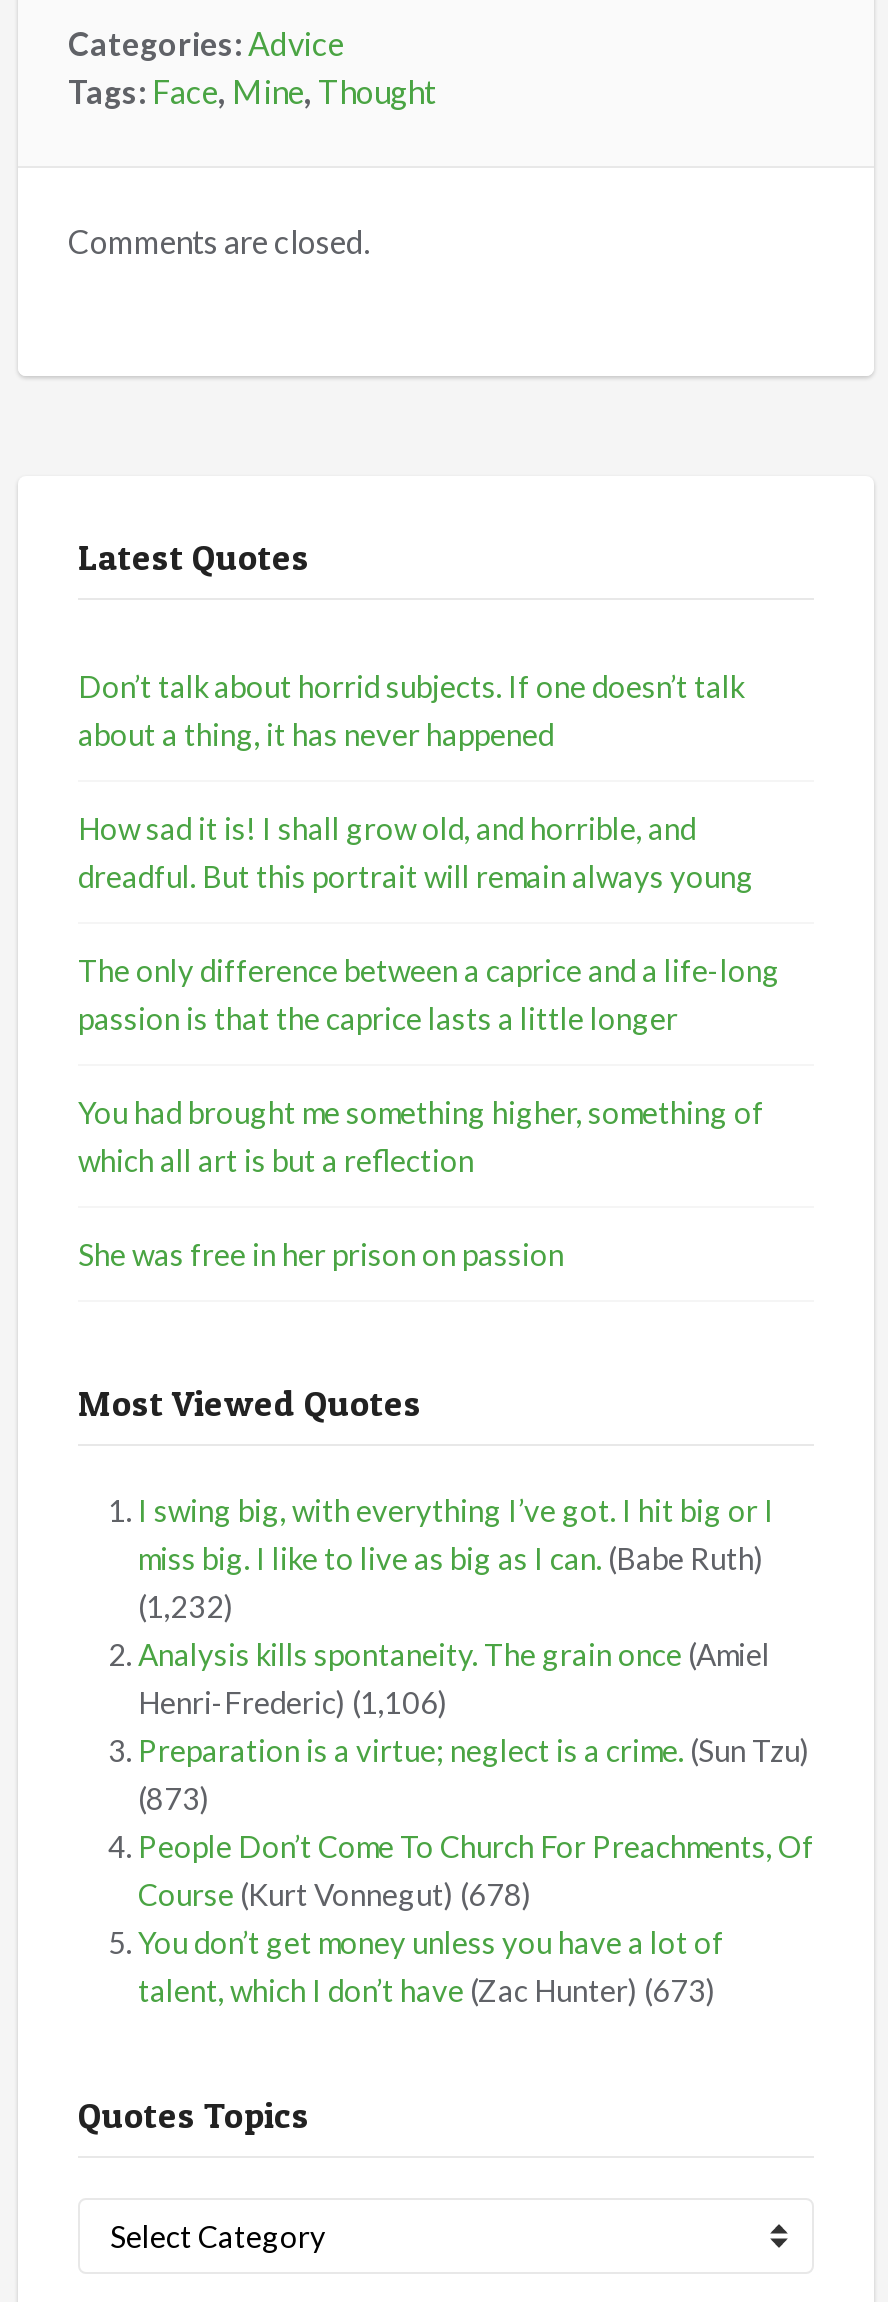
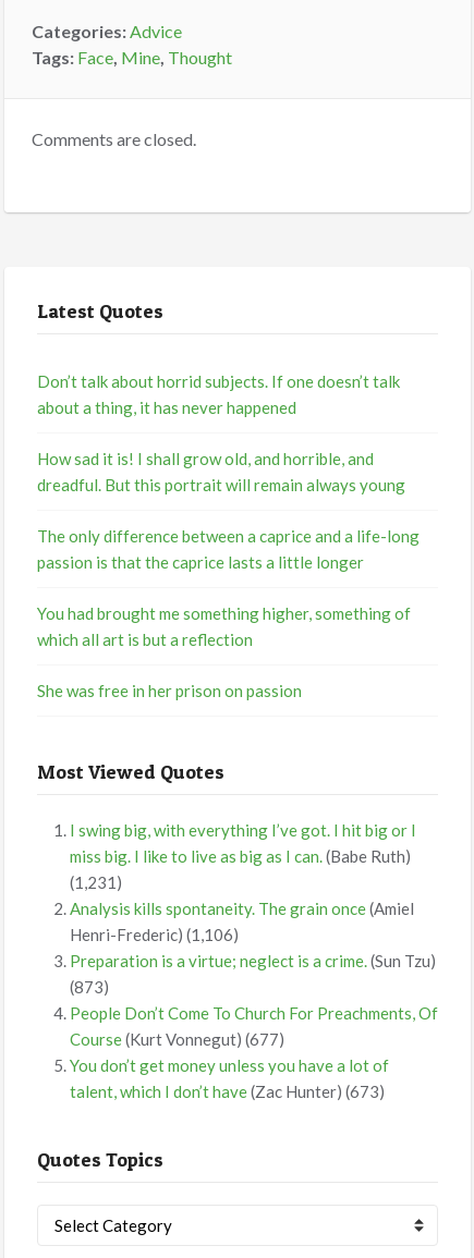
[138,1588,234,1624] (1,232) -> [70,872,122,892] (1,231)
[138,1876,532,1912] Course (Kurt Vonnegut) (678) -> [70,1029,284,1049] Course (Kurt Vonnegut) (677)

